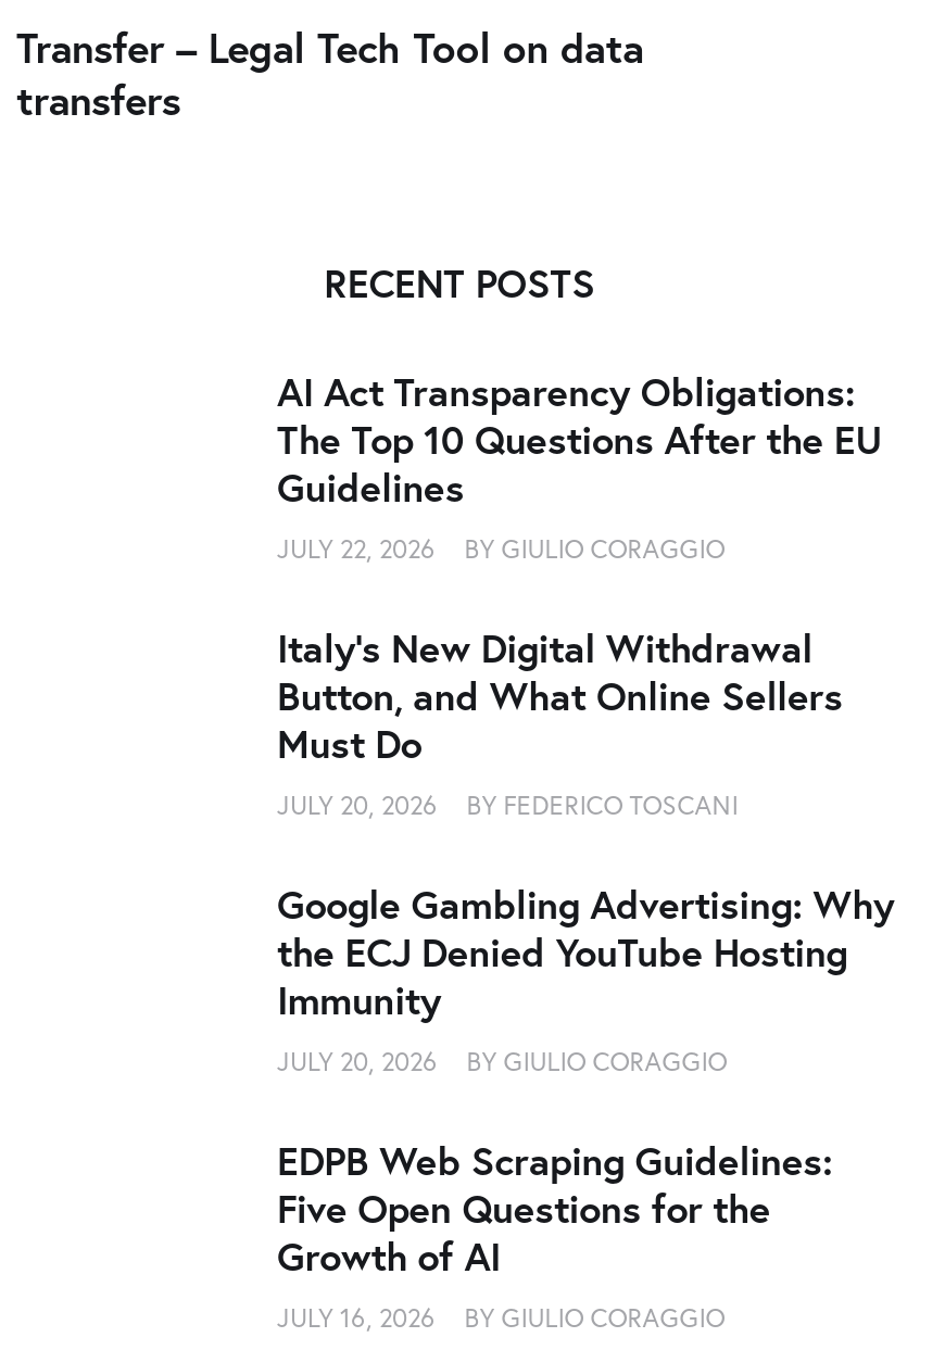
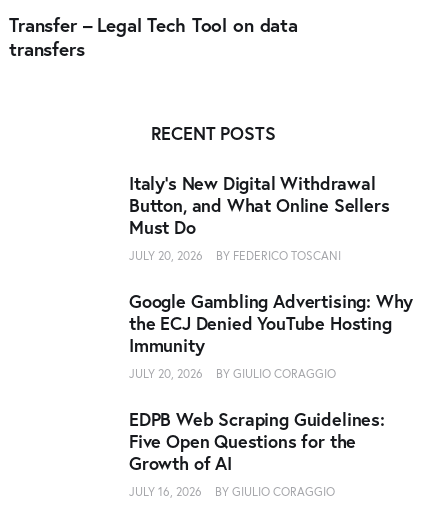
[277,366,881,565] AI Act Transparency Obligations: | The Top 10 Questions After the EU | Guidelines | JULY 22, 2026 | BY GIULIO CORAGGIO -> none

